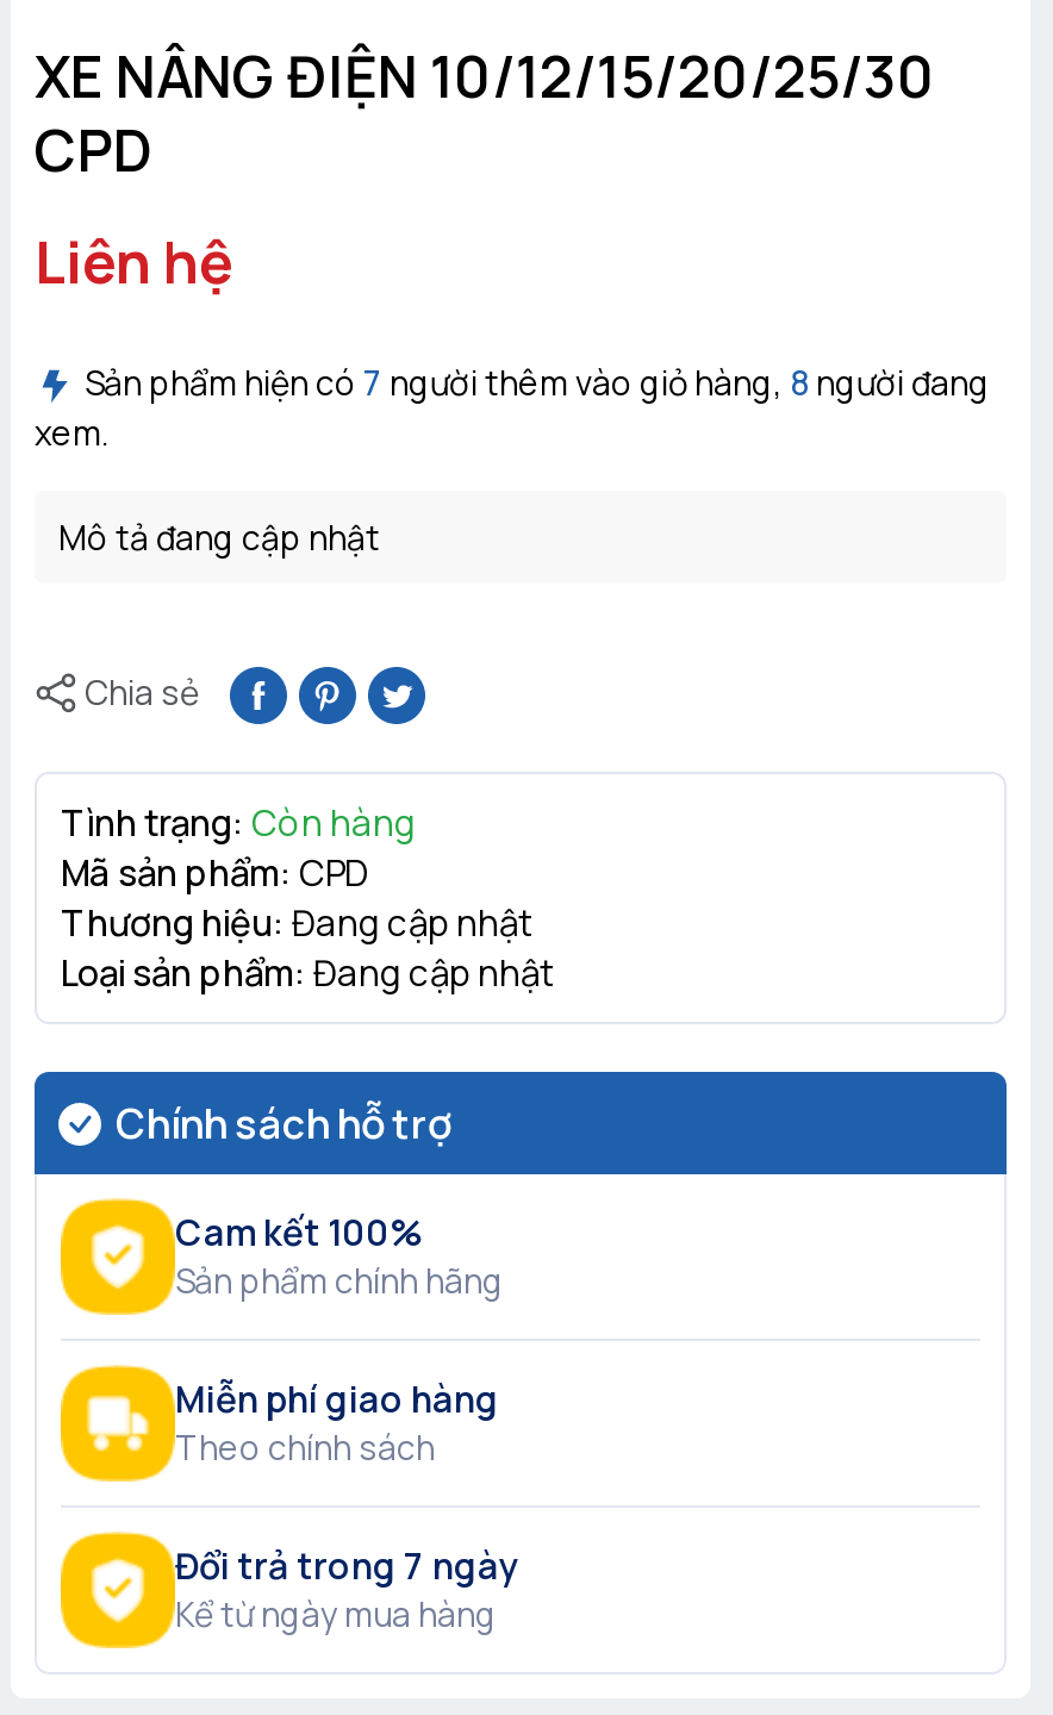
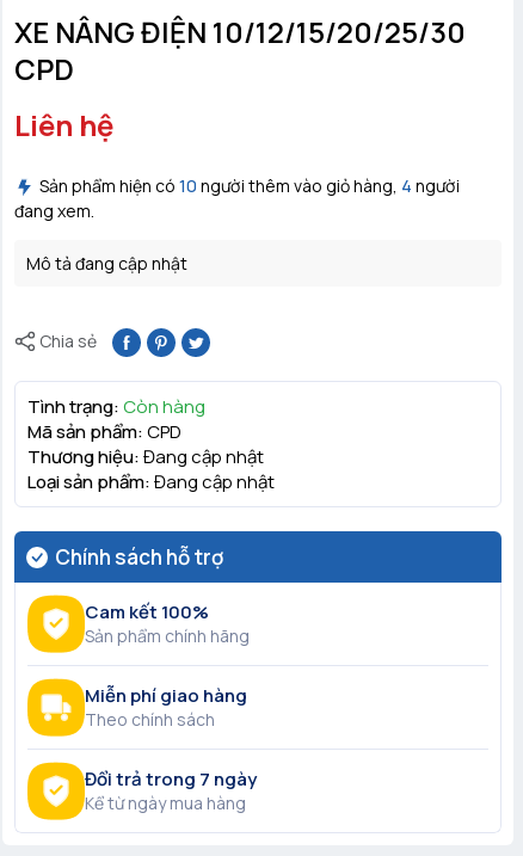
[35,360,990,454] Sản phẩm hiện có 7 người thêm vào giỏ hàng, 8 người đang | xem. -> [14,175,460,221] Sản phẩm hiện có 10 người thêm vào giỏ hàng, 4 người | đang xem.

